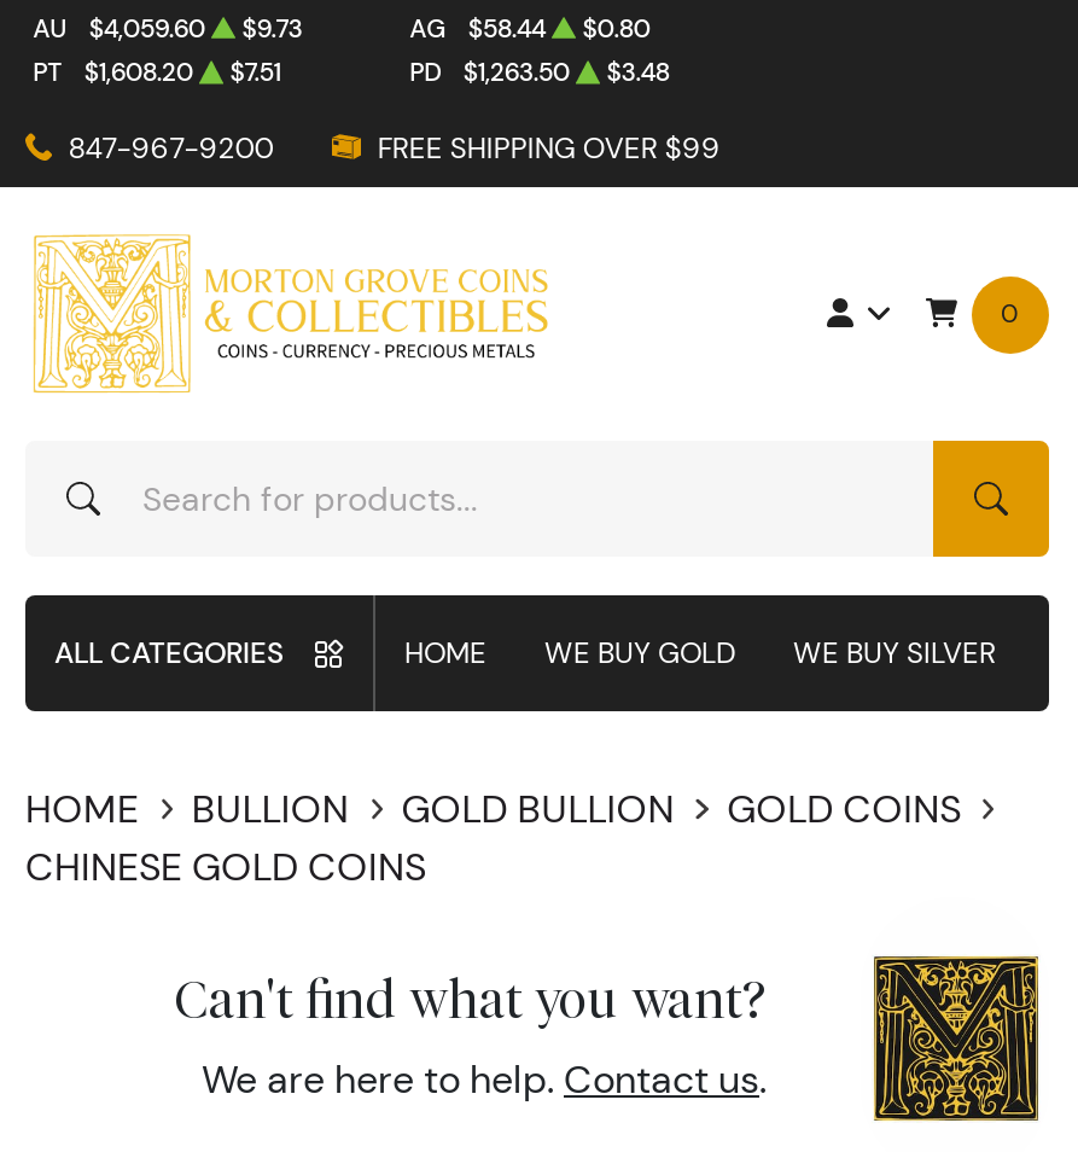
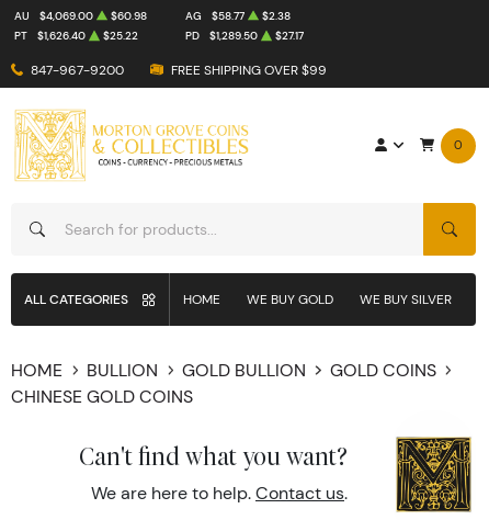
[89,14,205,45] $4,059.60 -> [40,9,94,23] $4,069.00
[242,14,303,45] $9.73 -> [111,9,147,23] $60.98
[468,14,545,45] $58.44 -> [212,9,245,23] $58.77
[583,14,650,45] $0.80 -> [262,9,290,23] $2.38
[84,58,193,89] $1,608.20 -> [38,29,86,43] $1,626.40
[230,58,281,89] $7.51 -> [103,29,138,43] $25.22
[463,58,570,89] $1,263.50 -> [210,29,258,43] $1,289.50
[607,58,669,89] $3.48 -> [275,29,303,43] $27.17

